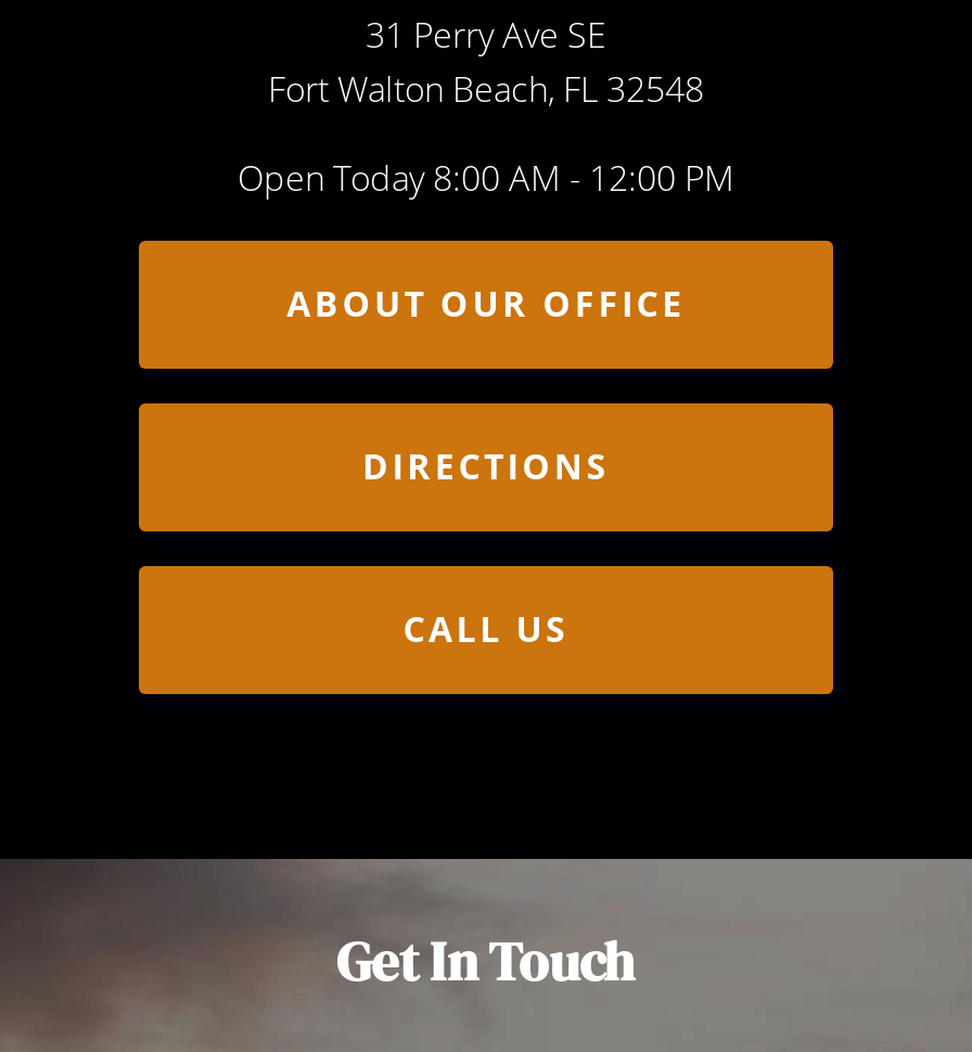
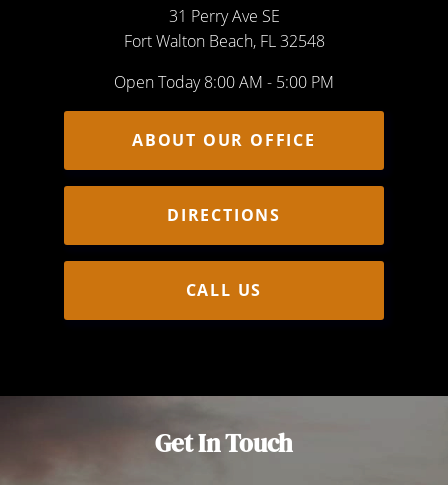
[238,155,734,203] Open Today 8:00 AM - 12:00 PM -> [114,71,334,93] Open Today 8:00 AM - 5:00 PM

